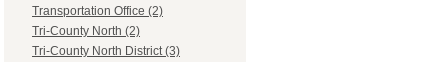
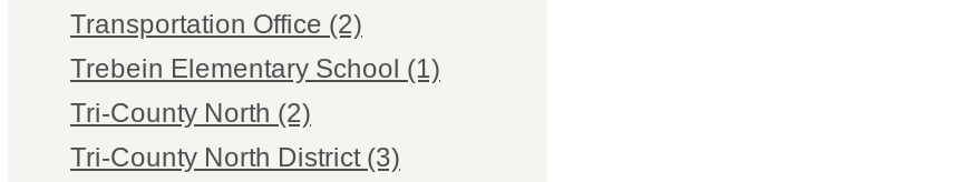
none -> [70,54,440,85] Trebein Elementary School (1)

